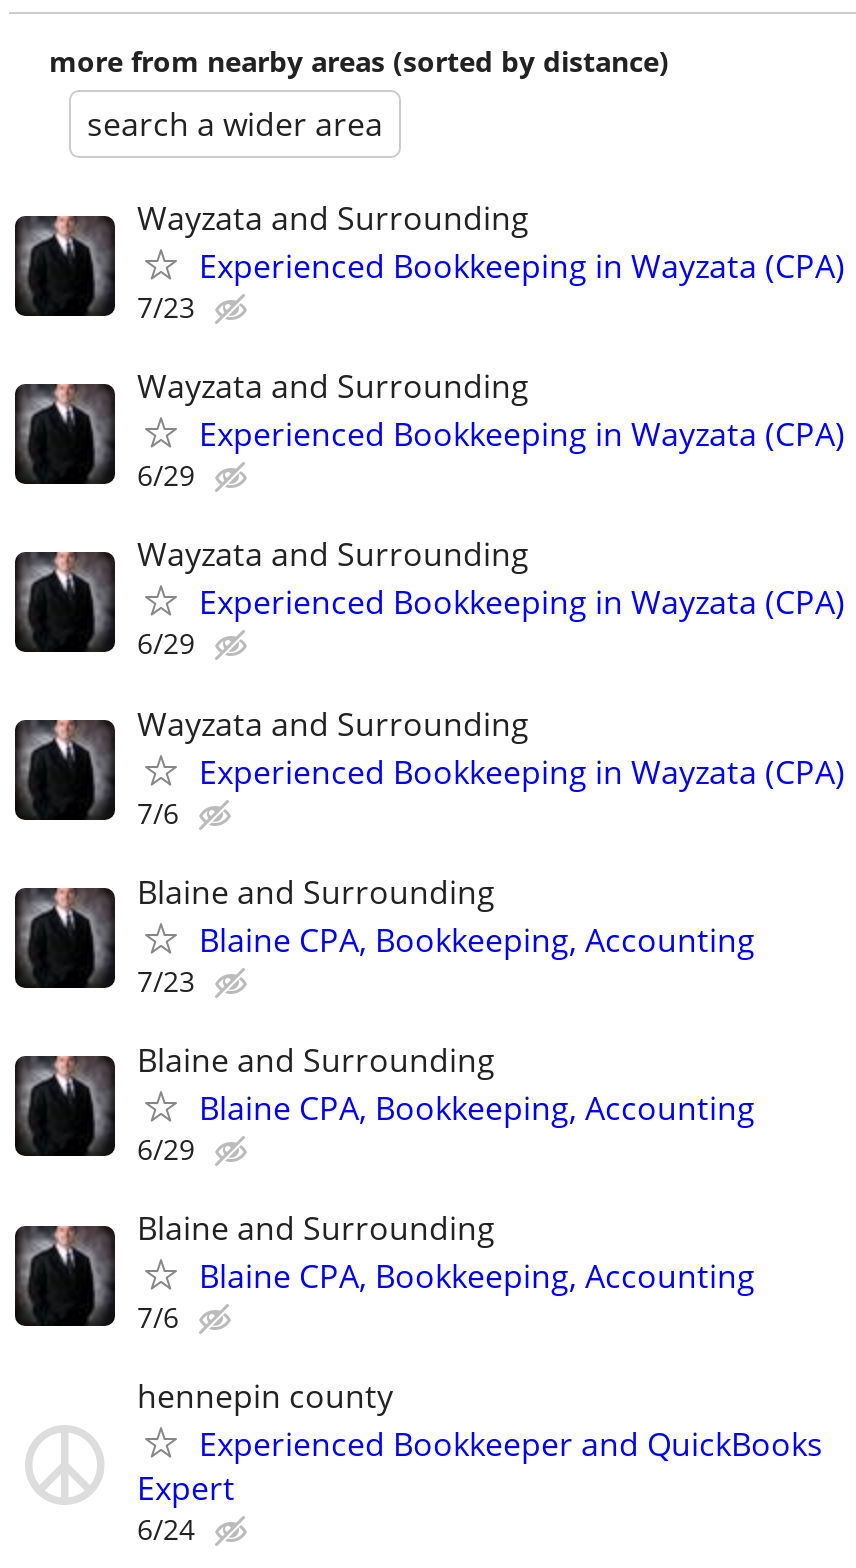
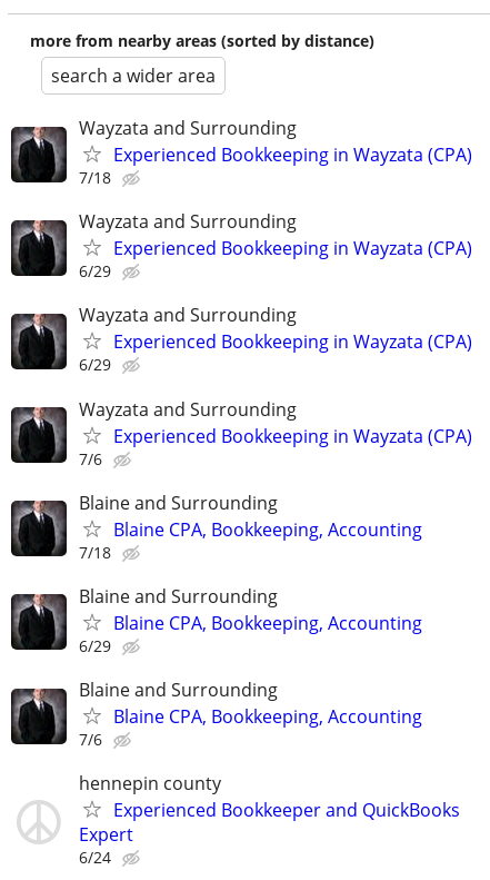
[137,288,195,326] 7/23 -> [79,167,111,188] 7/18
[137,962,195,1000] 7/23 -> [79,542,111,563] 7/18

